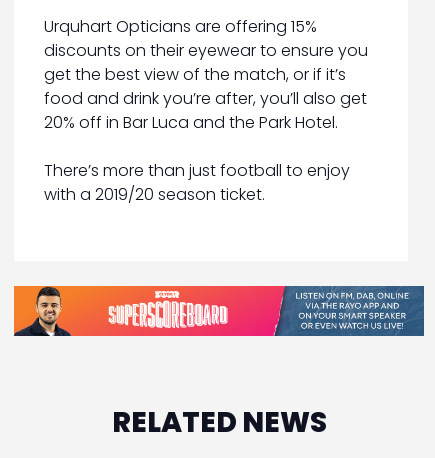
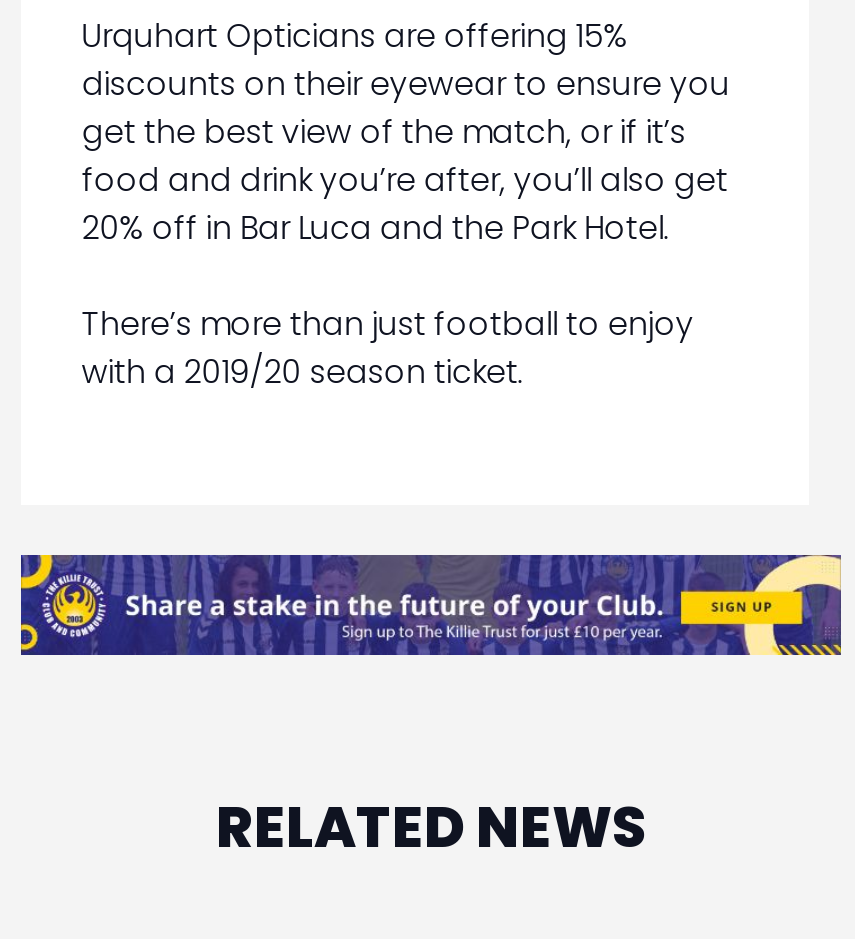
[13,285,425,337] [image] -> [19,553,843,657] [image]

